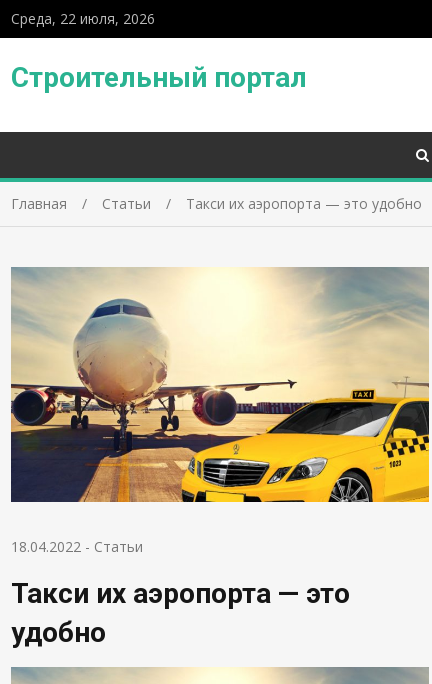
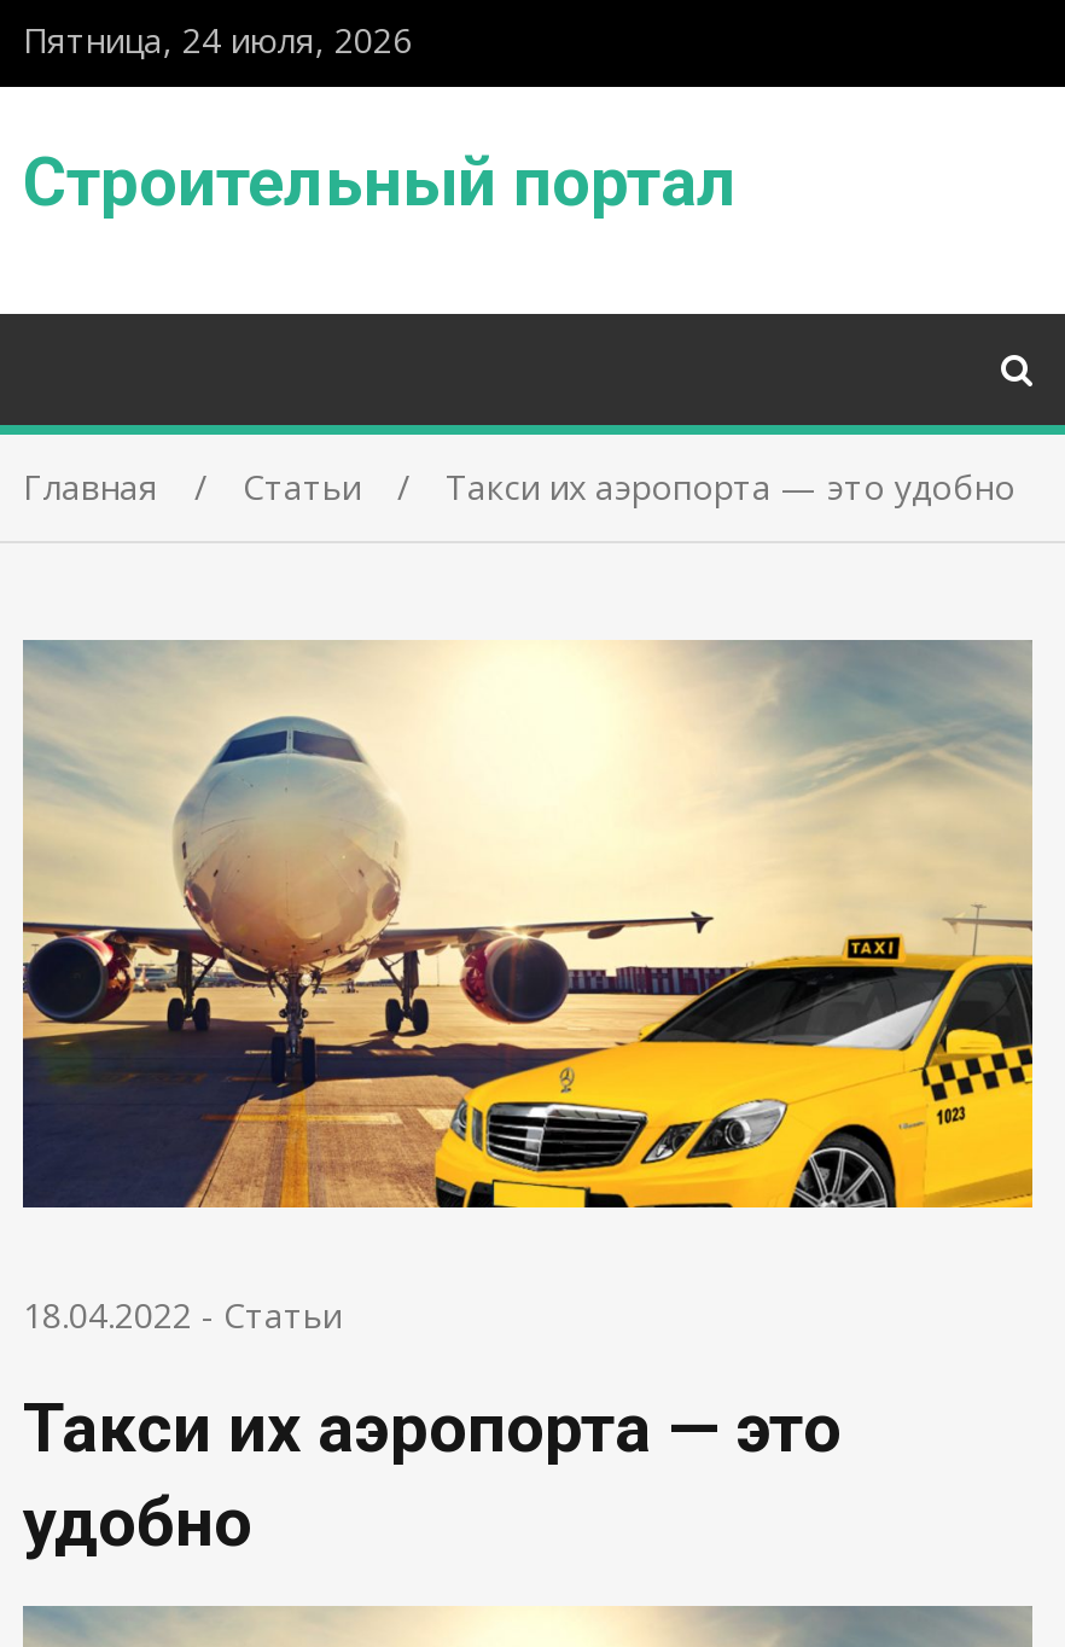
[11,9,155,28] Среда, 22 июля, 2026 -> [23,17,412,63] Пятница, 24 июля, 2026

